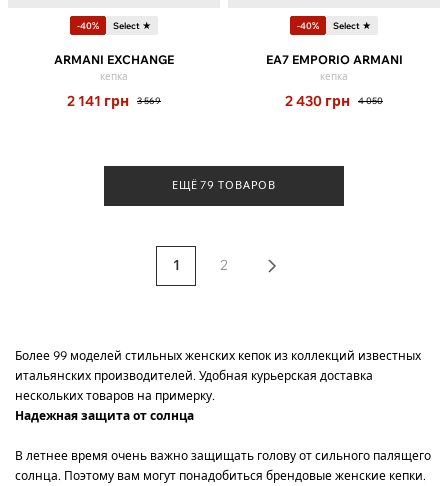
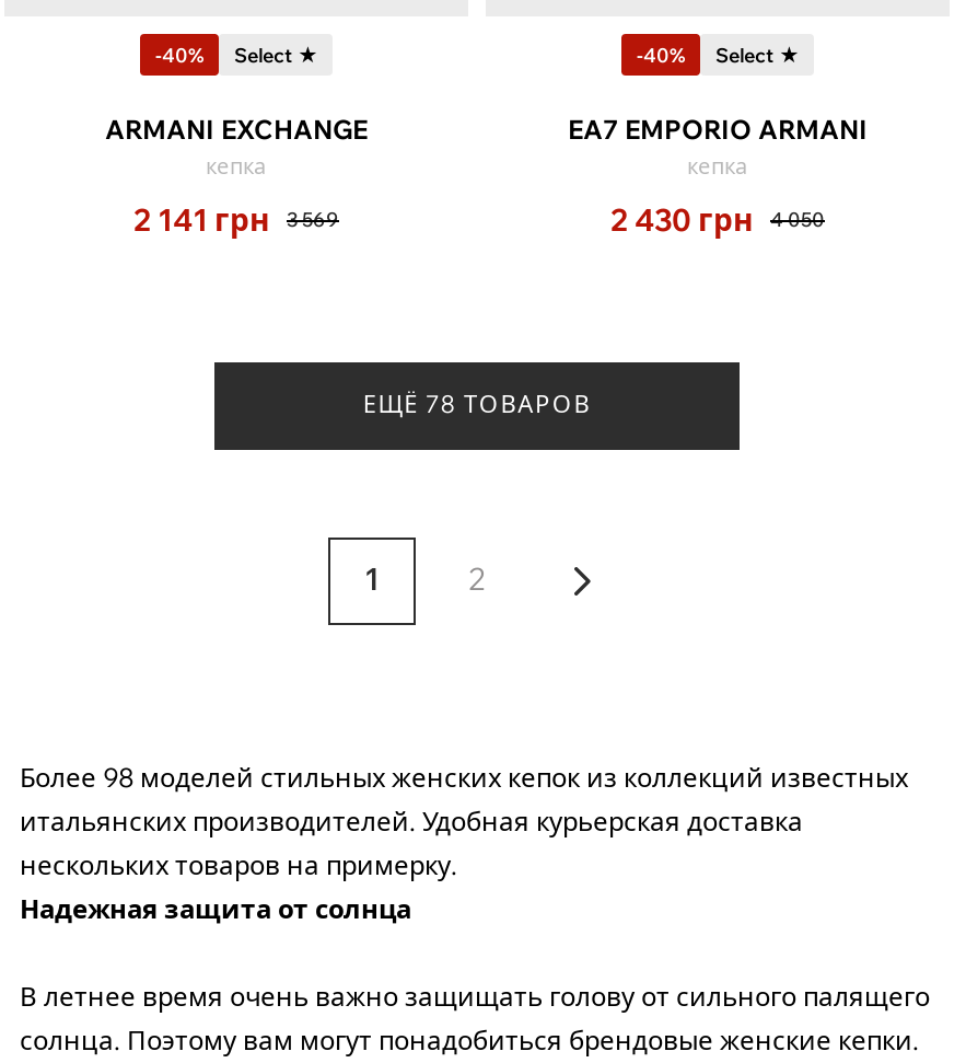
[172,178,276,192] ЕЩЁ 79 ТОВАРОВ -> [363,389,591,419] ЕЩЁ 78 ТОВАРОВ
[15,347,421,362] Более 99 моделей стильных женских кепок из коллекций известных -> [20,760,908,793] Более 98 моделей стильных женских кепок из коллекций известных

